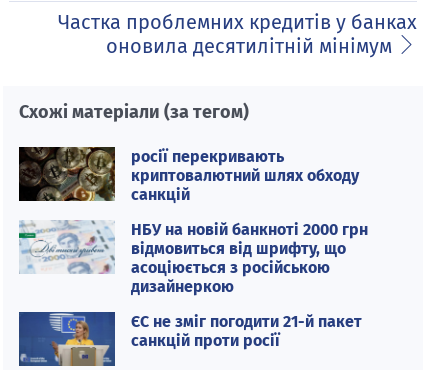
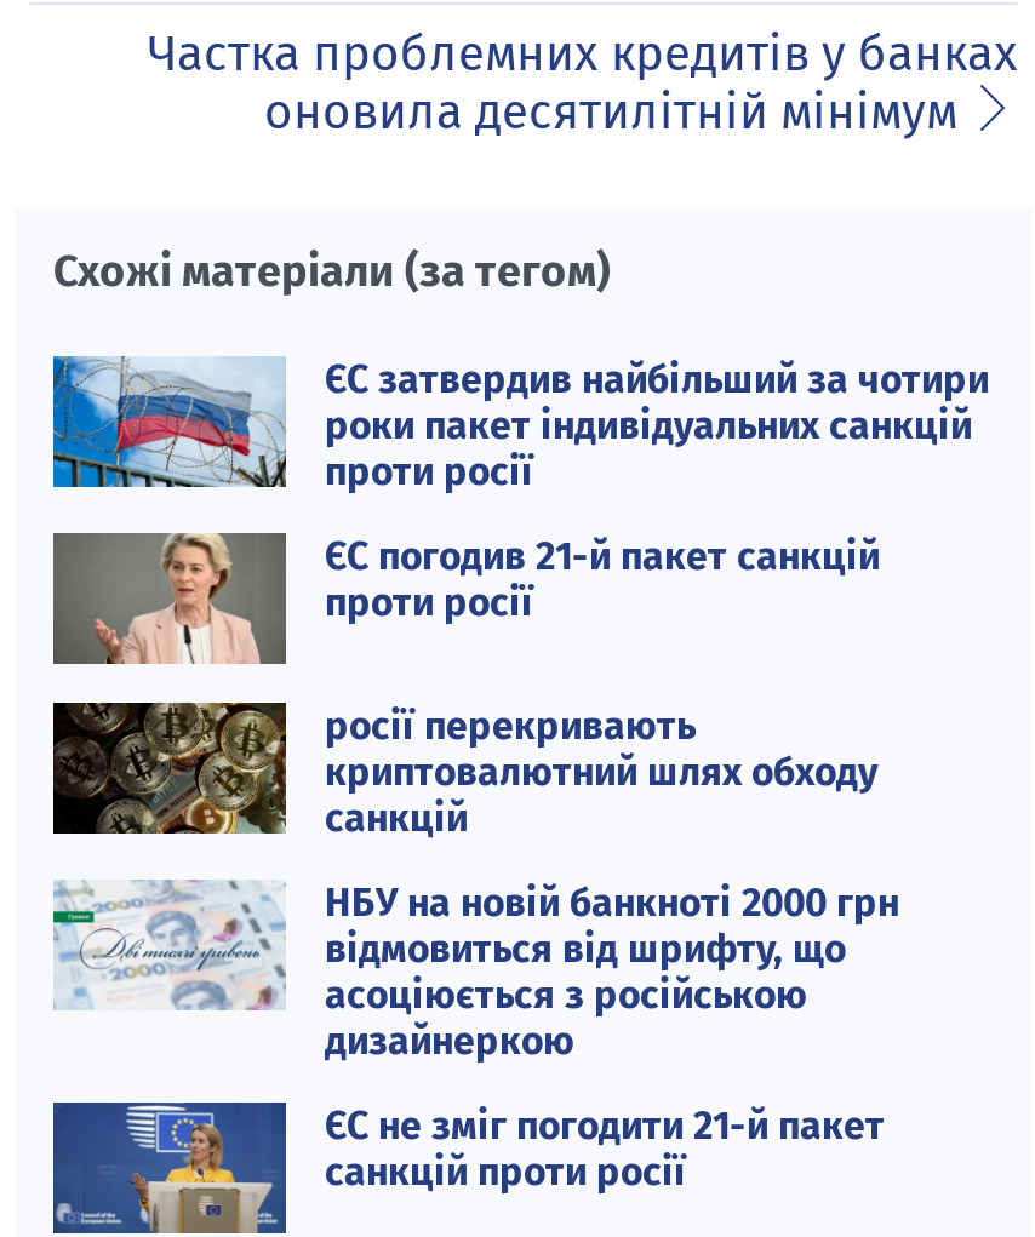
none -> [51,354,989,626] [image] | ЄС затвердив найбільший за чотири | роки пакет індивідуальних санкцій | проти росії | ЄС погодив 21-й пакет санкцій | проти росії
none -> [51,531,288,666] [image]

